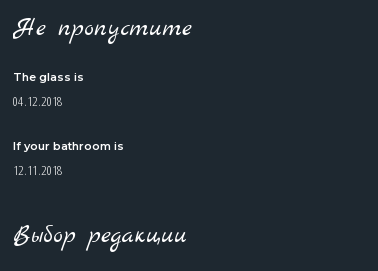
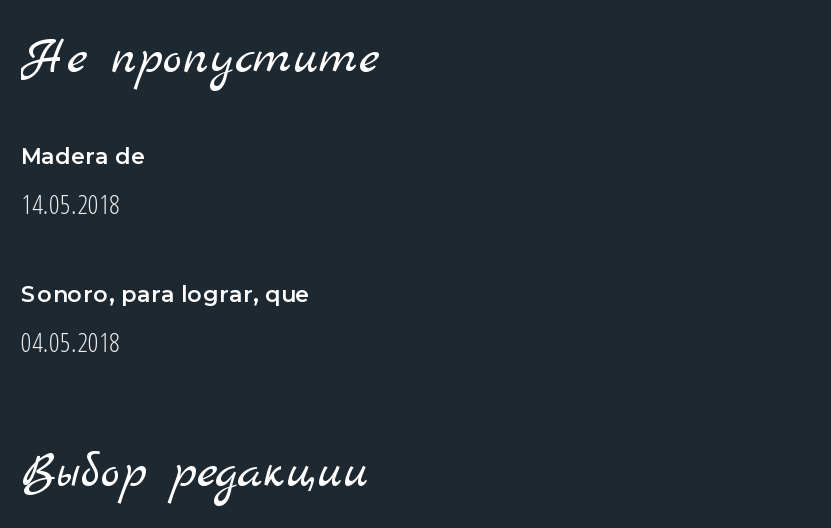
[13,69,84,83] The glass is -> [21,141,145,169] Madera de
[13,92,63,110] 04.12.2018 -> [21,185,120,221] 14.05.2018
[13,139,124,153] If your bathroom is -> [21,280,309,308] Sonoro, para lograr, que
[13,161,63,179] 12.11.2018 -> [21,324,120,360] 04.05.2018

